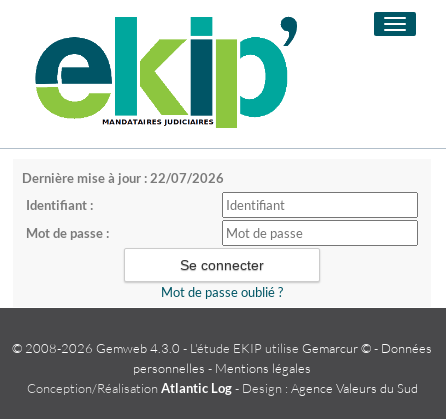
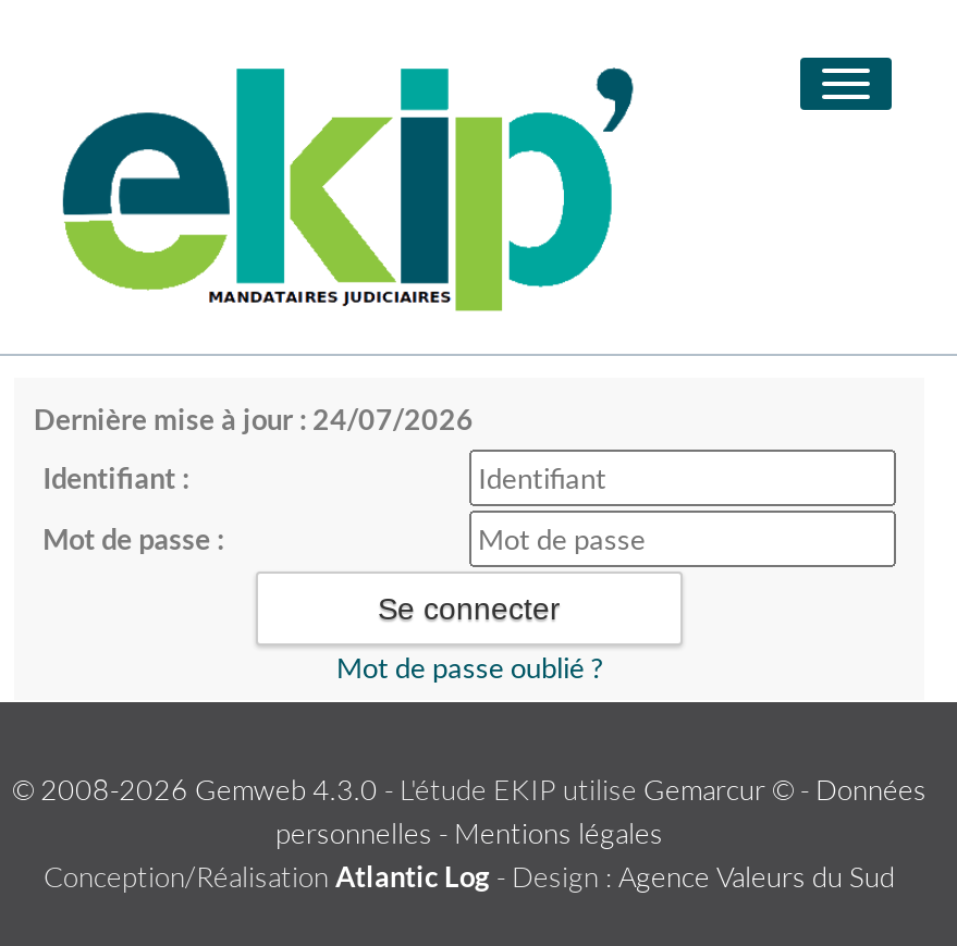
[22,170,224,186] Dernière mise à jour : 22/07/2026 -> [34,403,474,437] Dernière mise à jour : 24/07/2026

